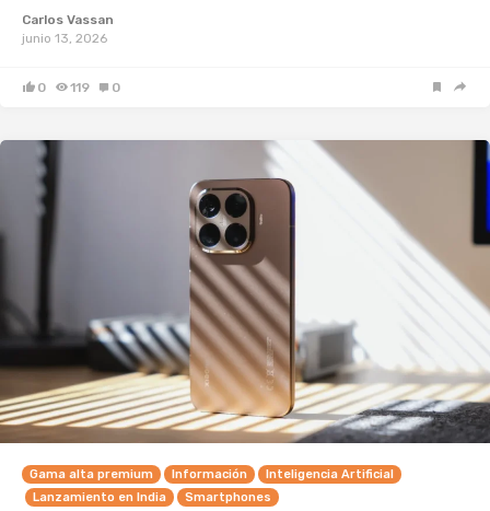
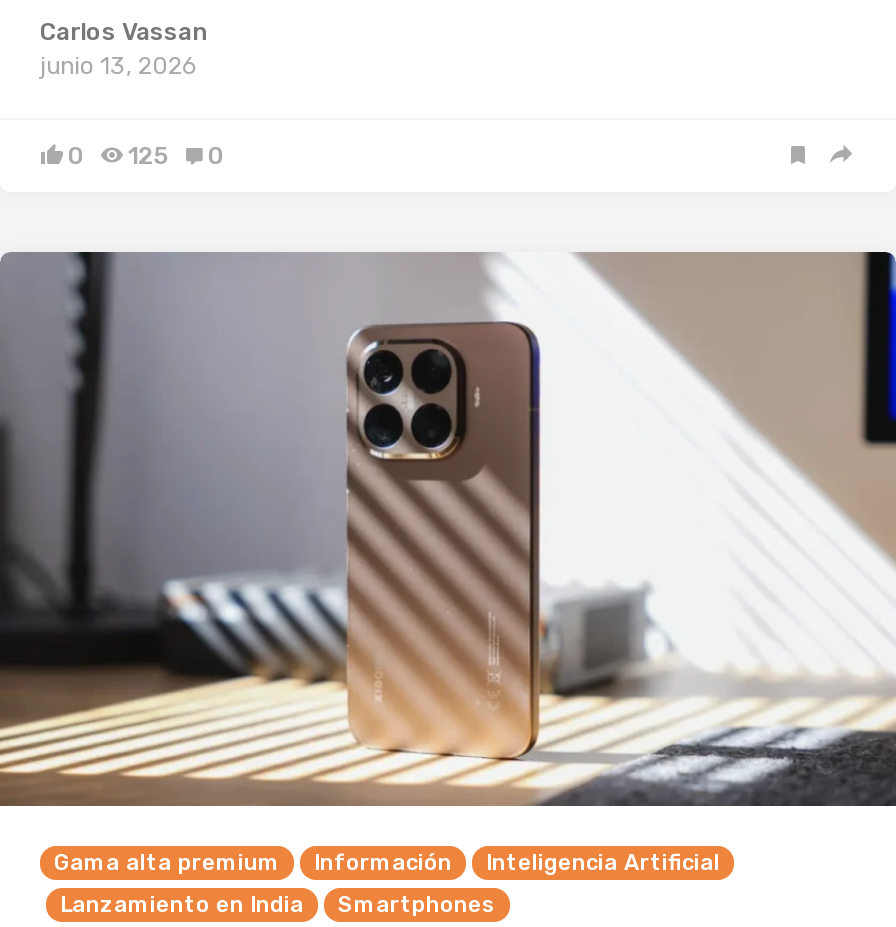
[37,80,120,95] 0 119 0 -> [68,141,224,169] 0 125 0

